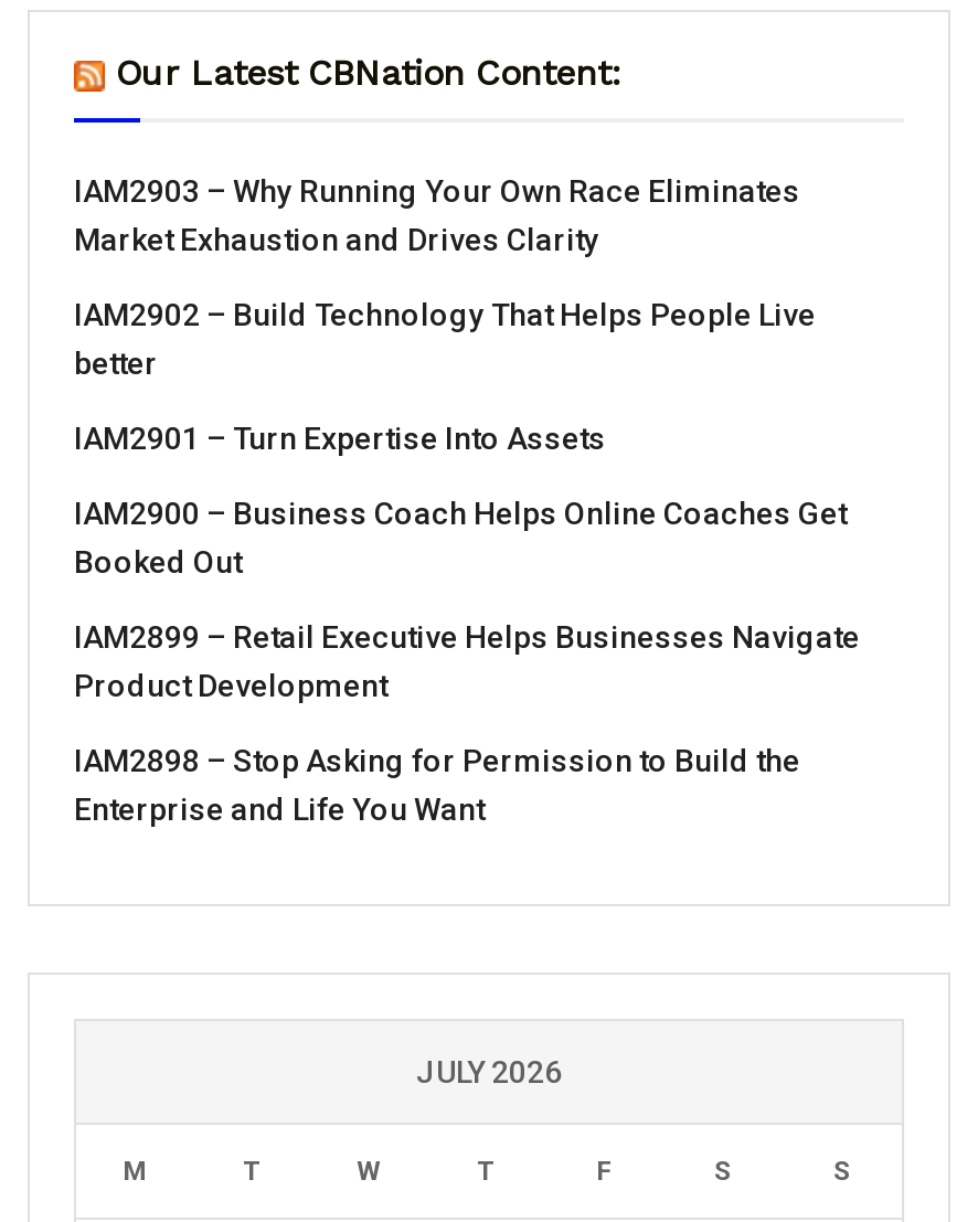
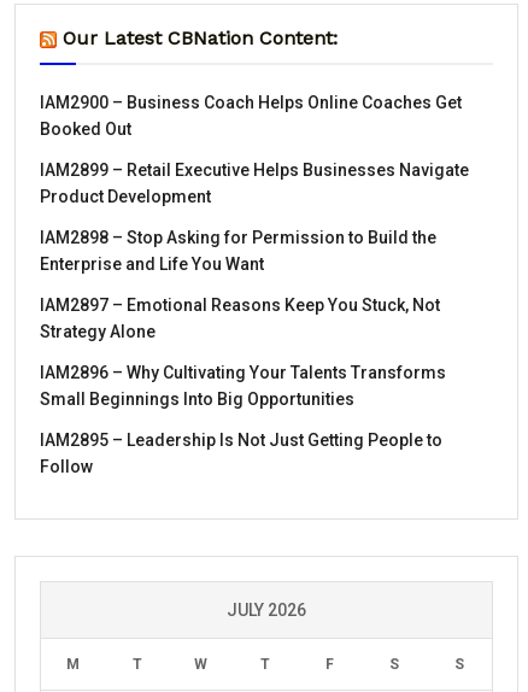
[74,174,816,456] IAM2903 – Why Running Your Own Race Eliminates | Market Exhaustion and Drives Clarity | IAM2902 – Build Technology That Helps People Live | better | IAM2901 – Turn Expertise Into Assets -> none
moved [74,496,860,827] -> [40,93,469,274]: IAM2900 – Business Coach Helps Online Coaches Get | Booked Out | IAM2899 – Retail Executive Helps Businesses Navigate | Product Development | IAM2898 – Stop Asking for Permission to Build the | Enterprise and Life You Want
none -> [40,295,446,476] IAM2897 – Emotional Reasons Keep You Stuck, Not | Strategy Alone | IAM2896 – Why Cultivating Your Talents Transforms | Small Beginnings Into Big Opportunities | IAM2895 – Leadership Is Not Just Getting People to | Follow

